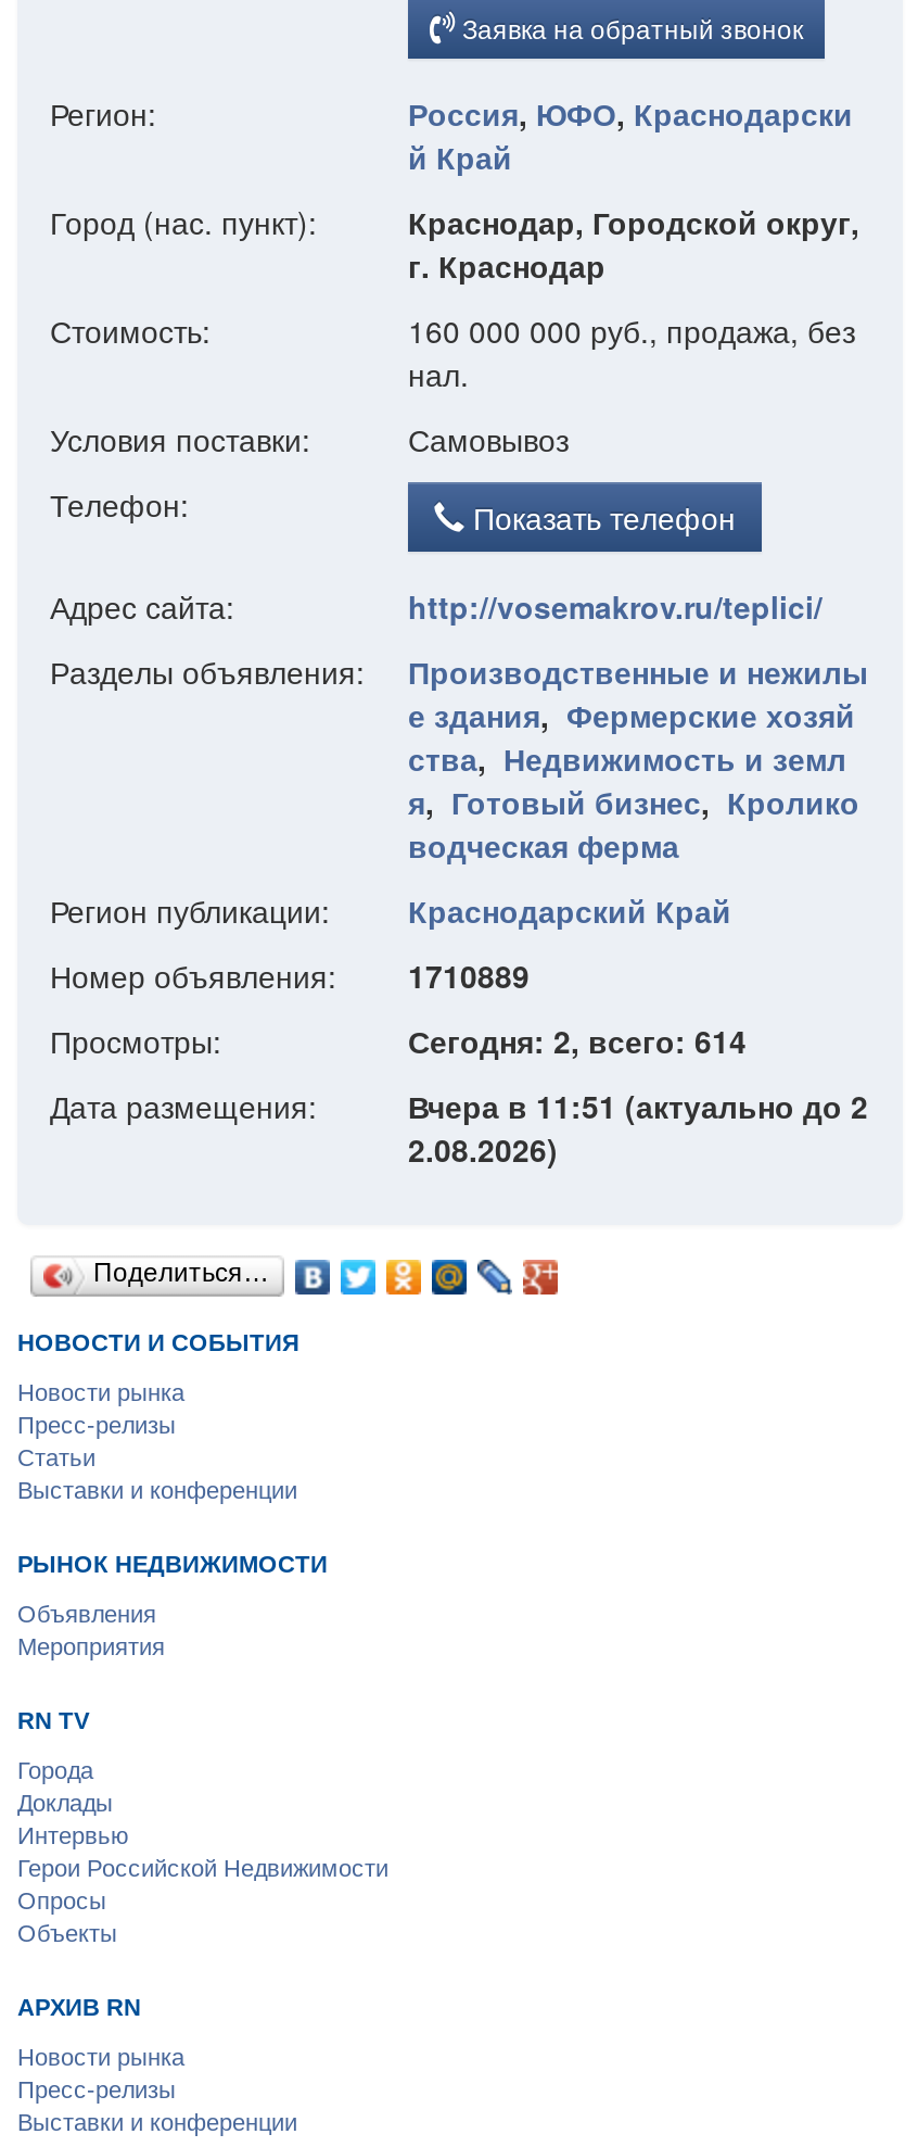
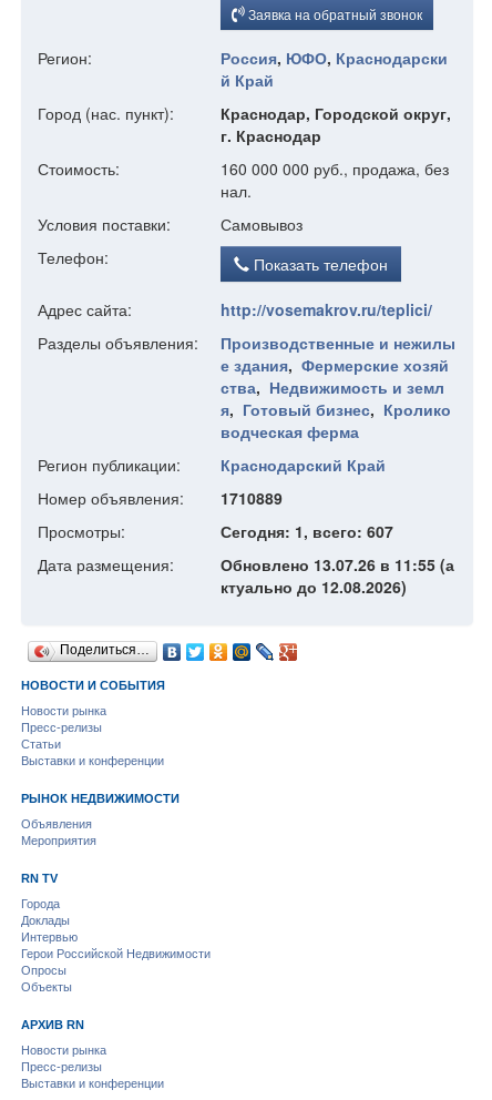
[408,1018,747,1062] Сегодня: 2, всего: 614 -> [221,520,393,542] Сегодня: 1, всего: 607
[408,1083,868,1170] Вчера в 11:51 (актуально до 2 | 2.08.2026) -> [221,553,454,597] Обновлено 13.07.26 в 11:55 (а | ктуально до 12.08.2026)

